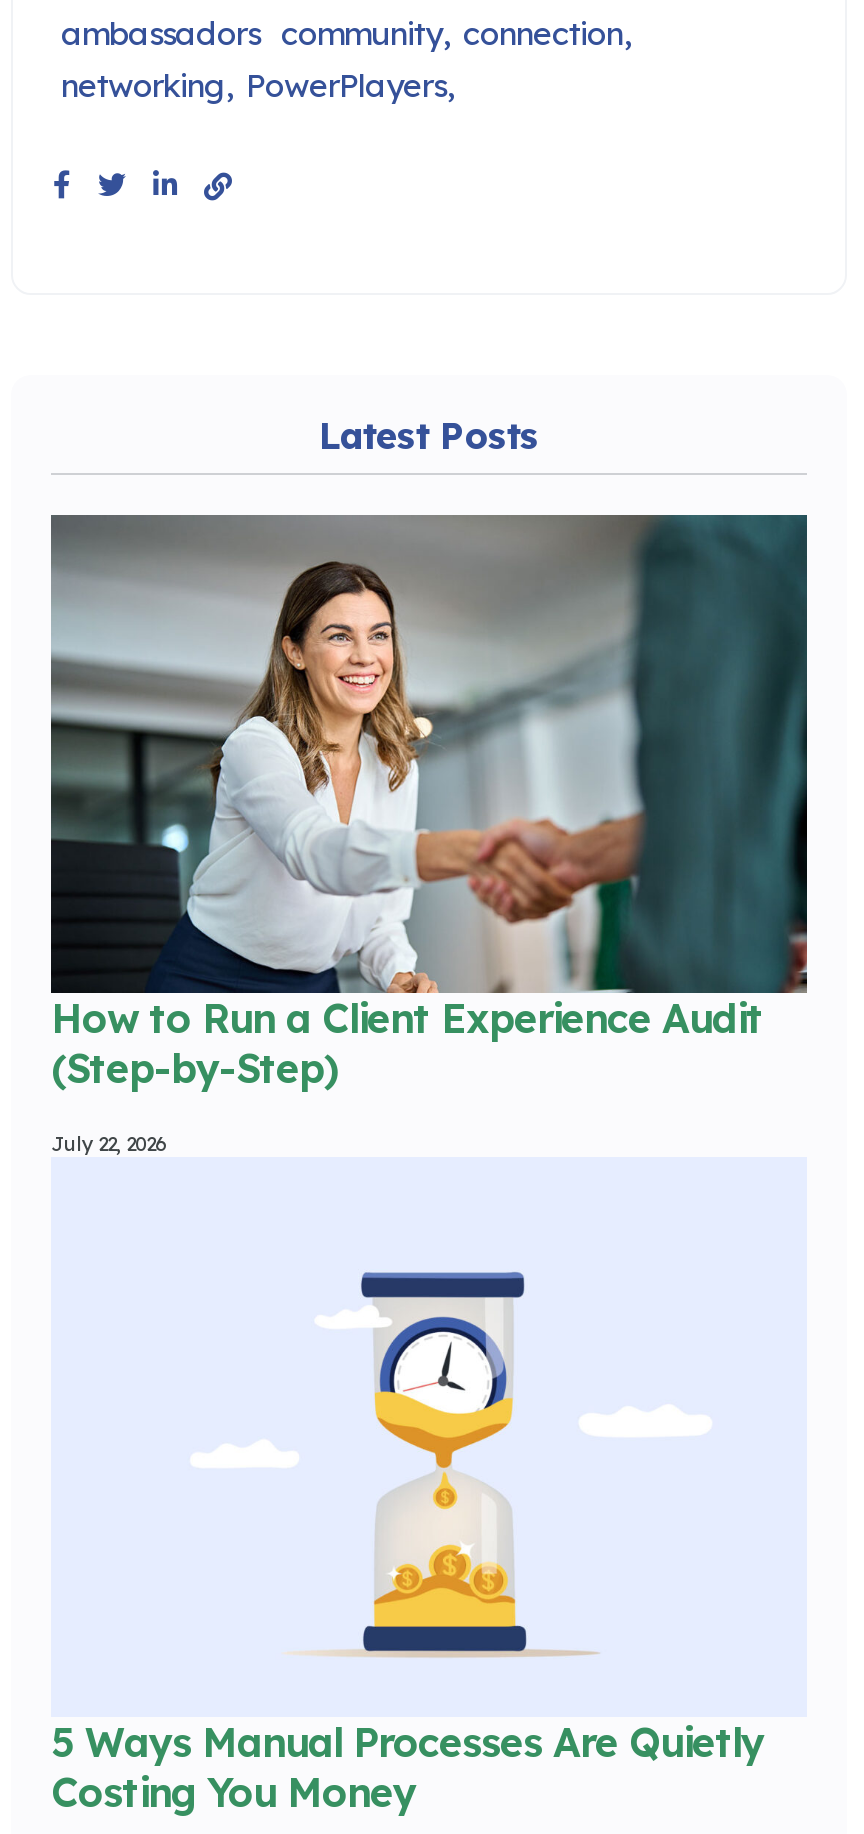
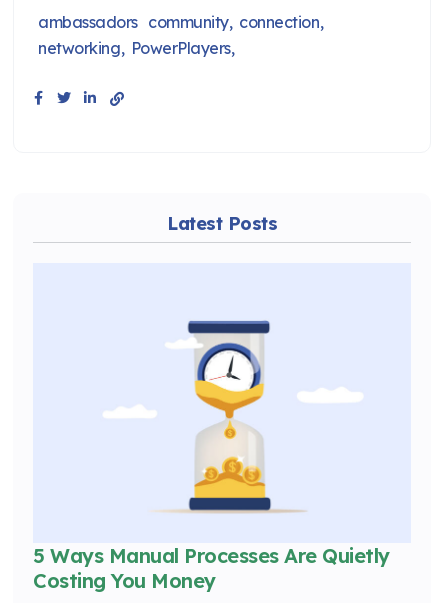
[49,513,809,1158] [image] | How to Run a Client Experience Audit | (Step-by-Step) | July 22, 2026 -> none

